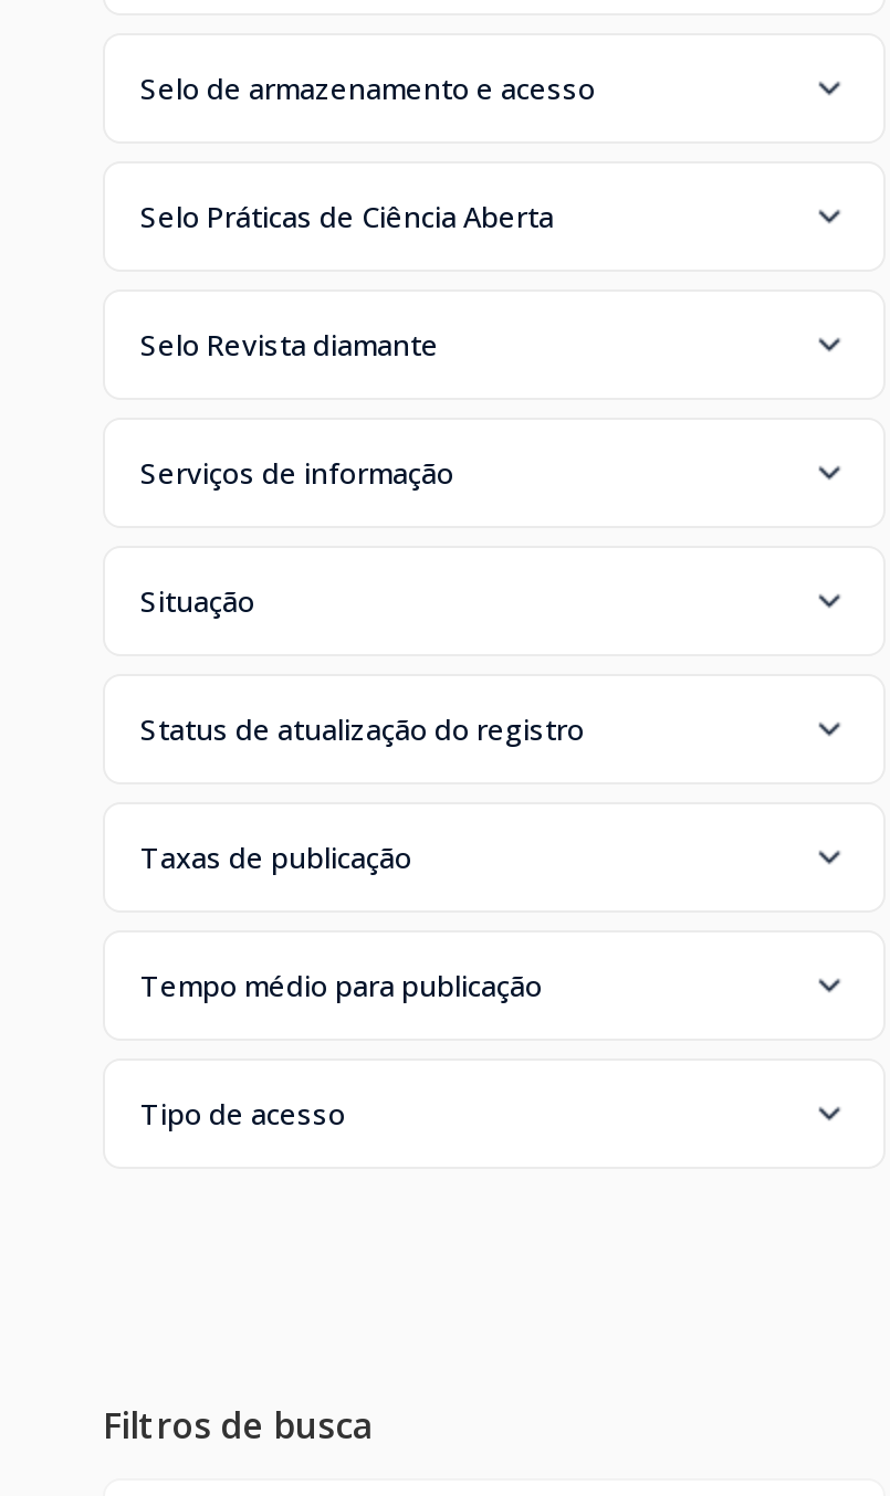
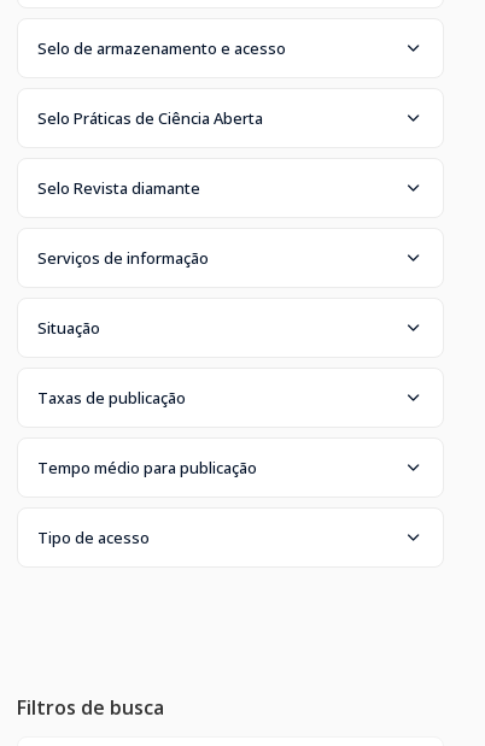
[140,708,585,748] Status de atualização do registro -> none

